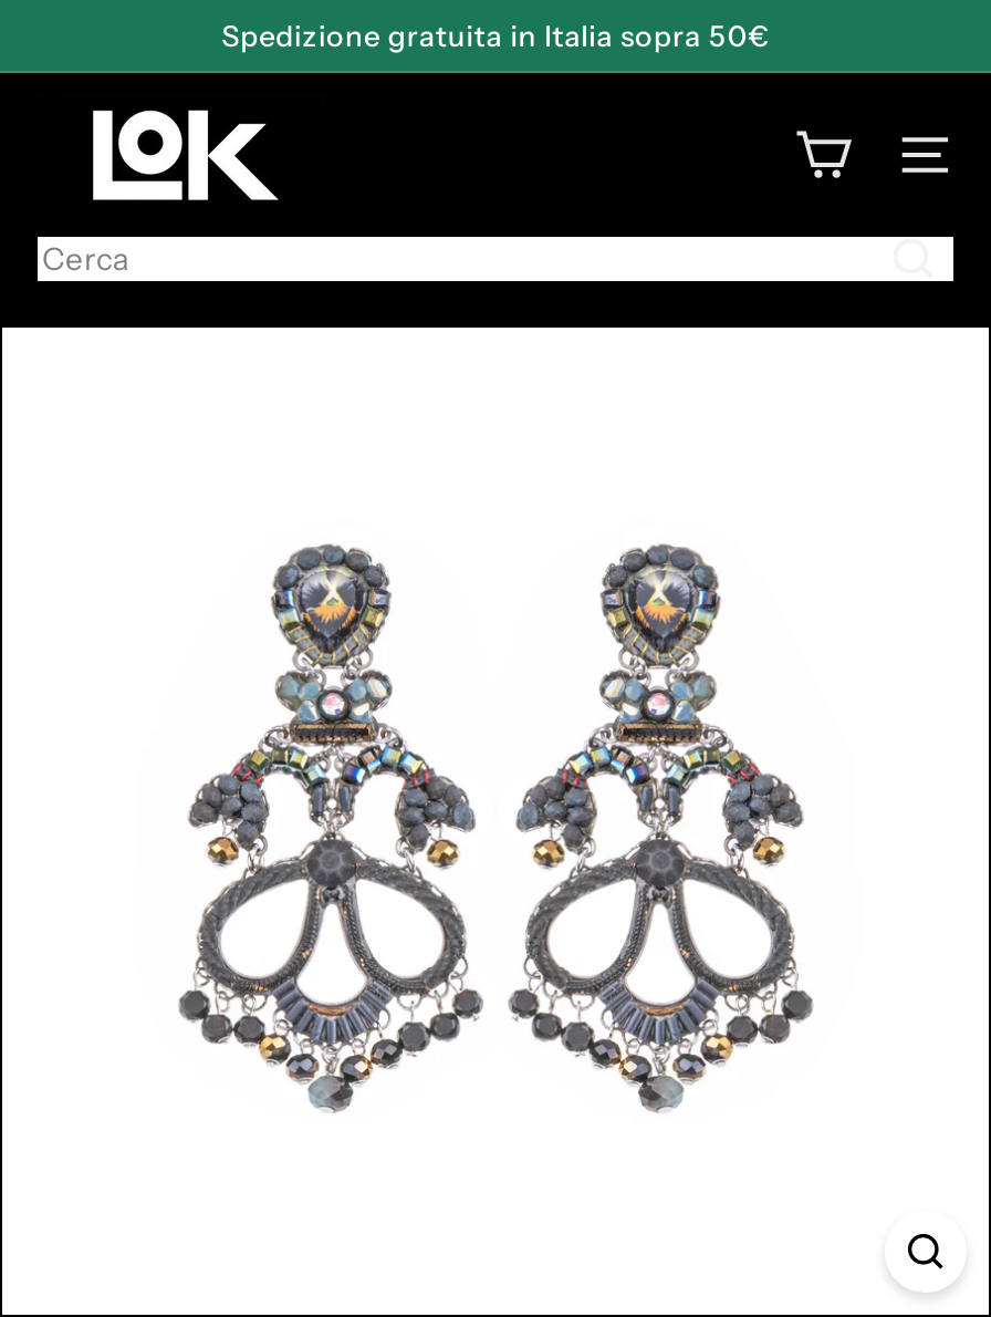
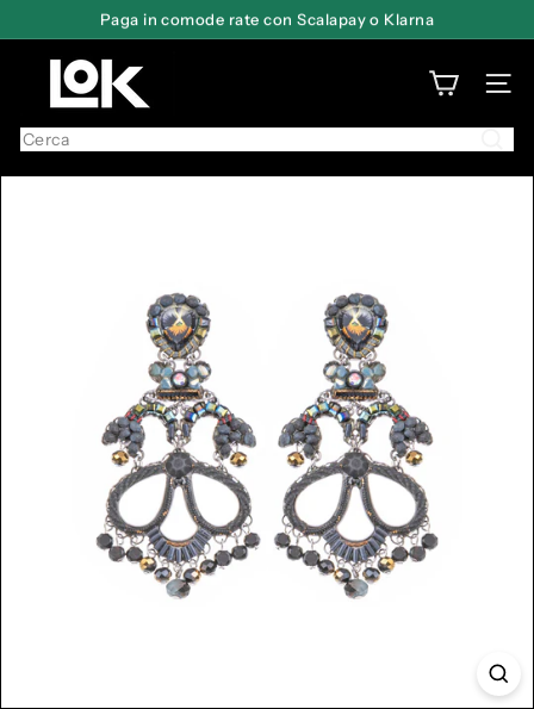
[221,18,770,53] Spedizione gratuita in Italia sopra 50€ -> [100,10,434,29] Paga in comode rate con Scalapay o Klarna

